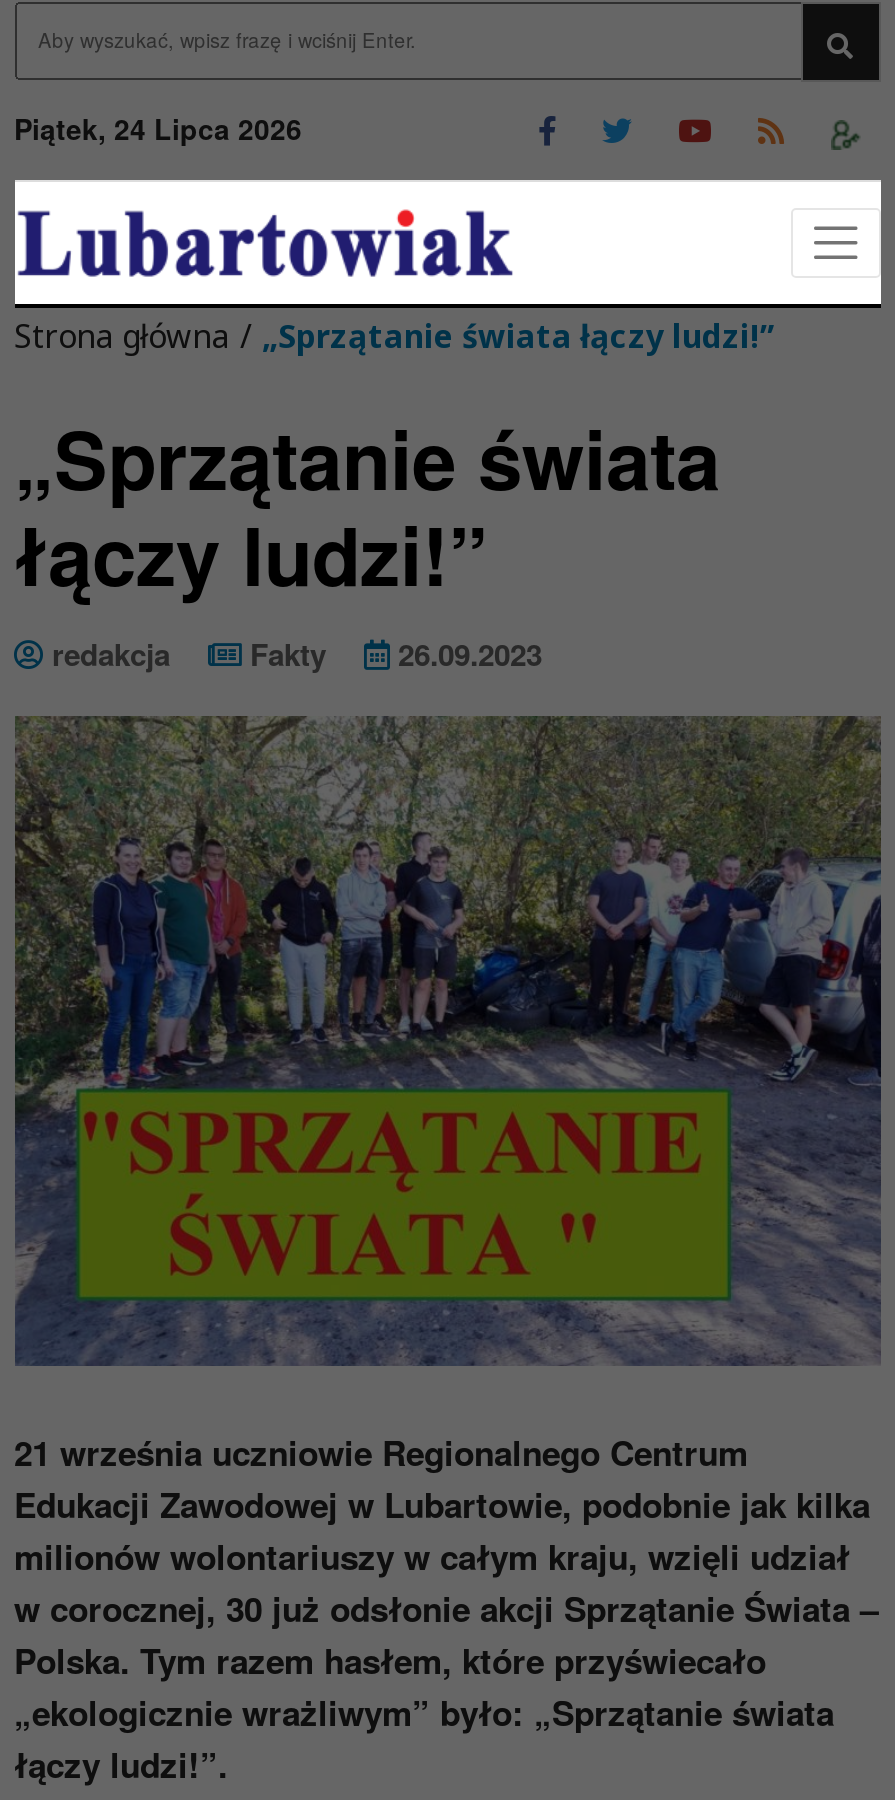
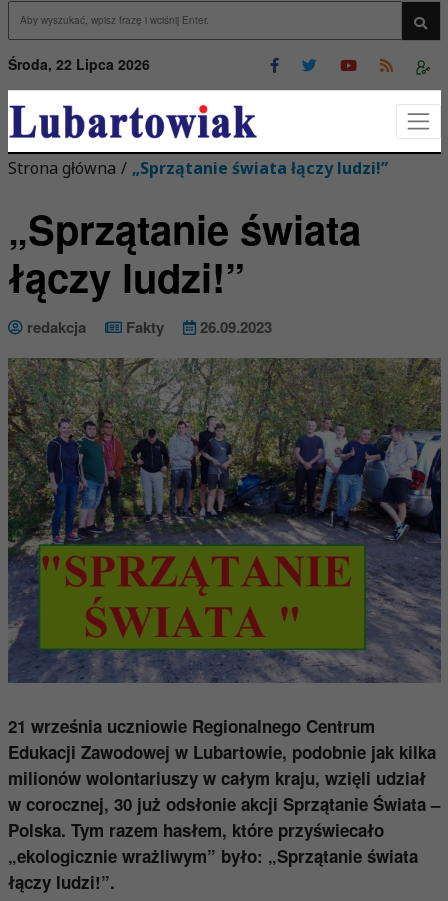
[14,108,302,148] Piątek, 24 Lipca 2026 -> [7,54,149,74] Środa, 22 Lipca 2026

